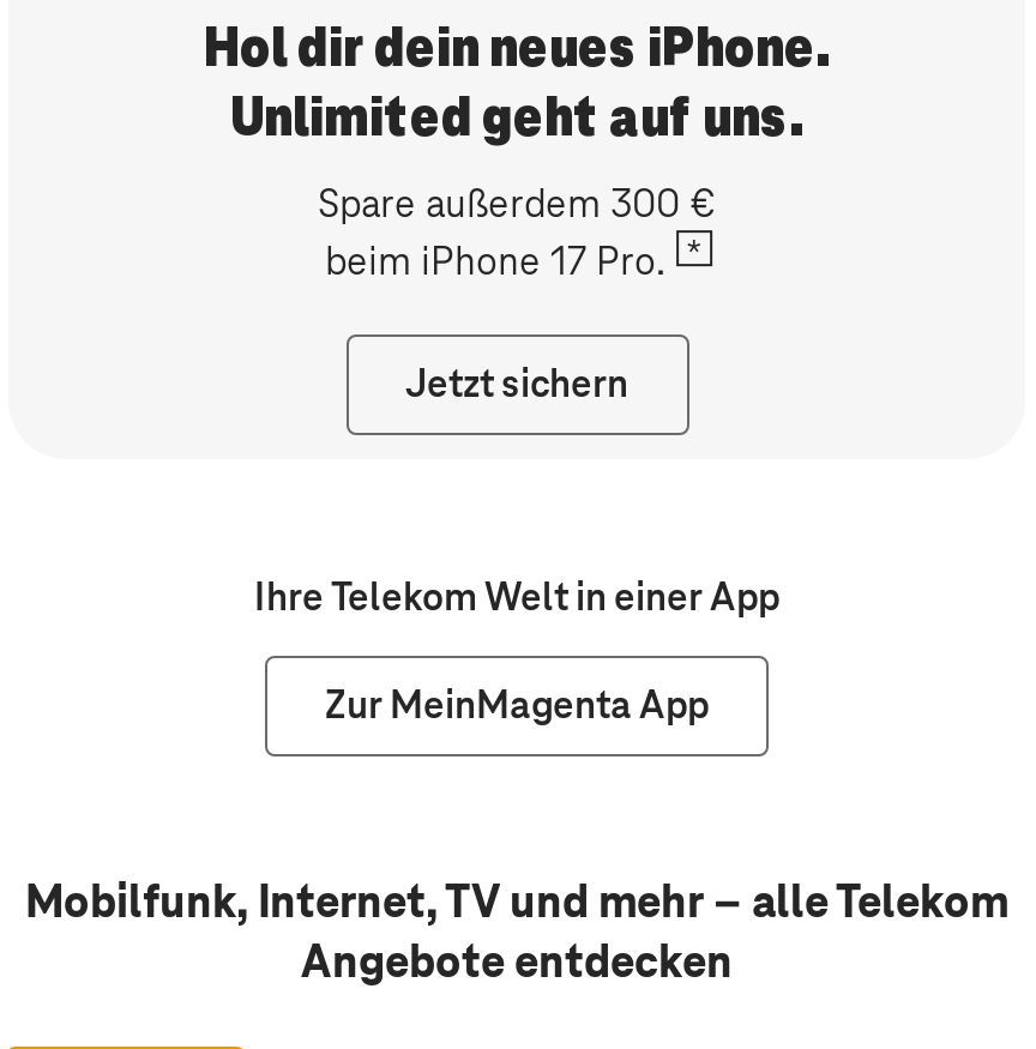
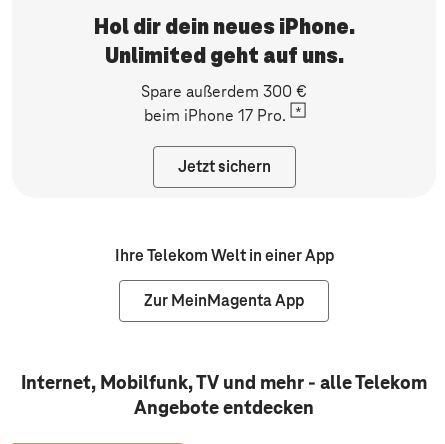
[25,872,1008,929] Mobilfunk, Internet, TV und mehr – alle Telekom -> [21,370,427,394] Internet, Mobilfunk, TV und mehr - alle Telekom

